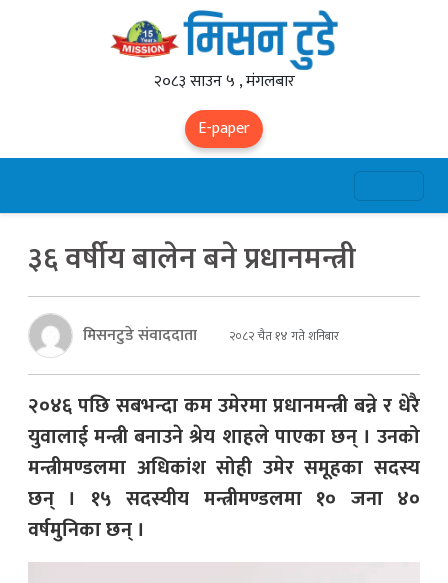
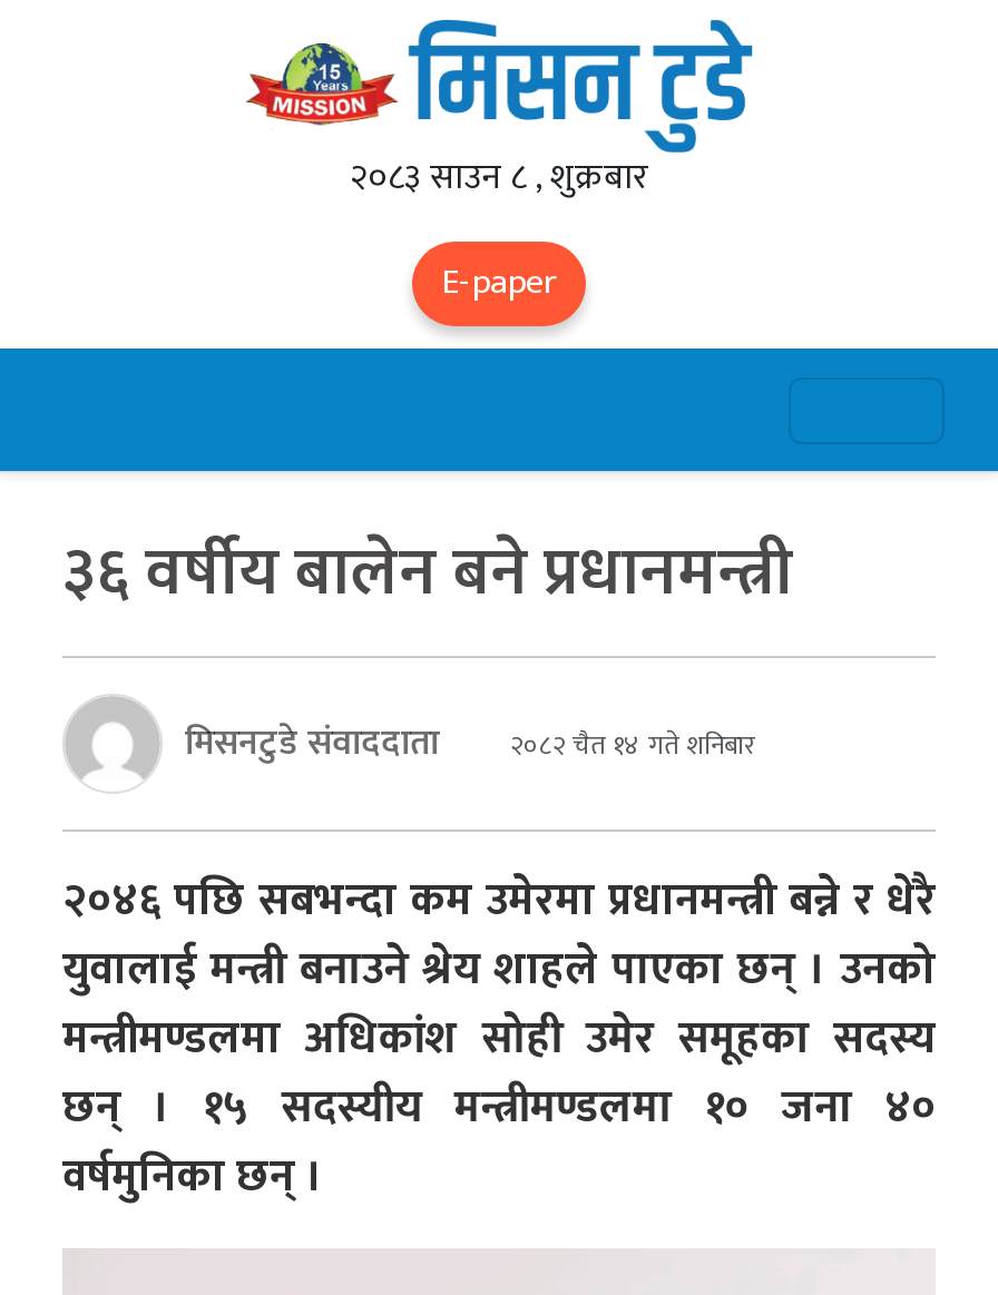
[153,68,294,95] २०८३ साउन ५ , मंगलबार -> [350,148,648,208] २०८३ साउन ८ , शुक्रबार

